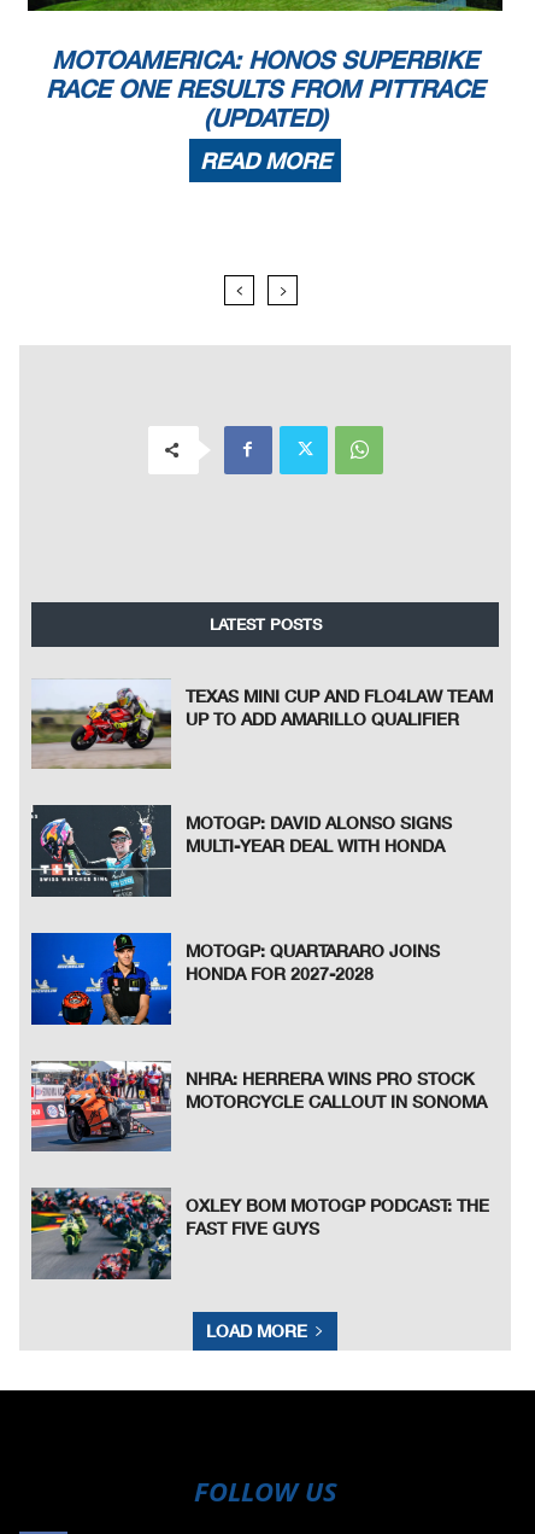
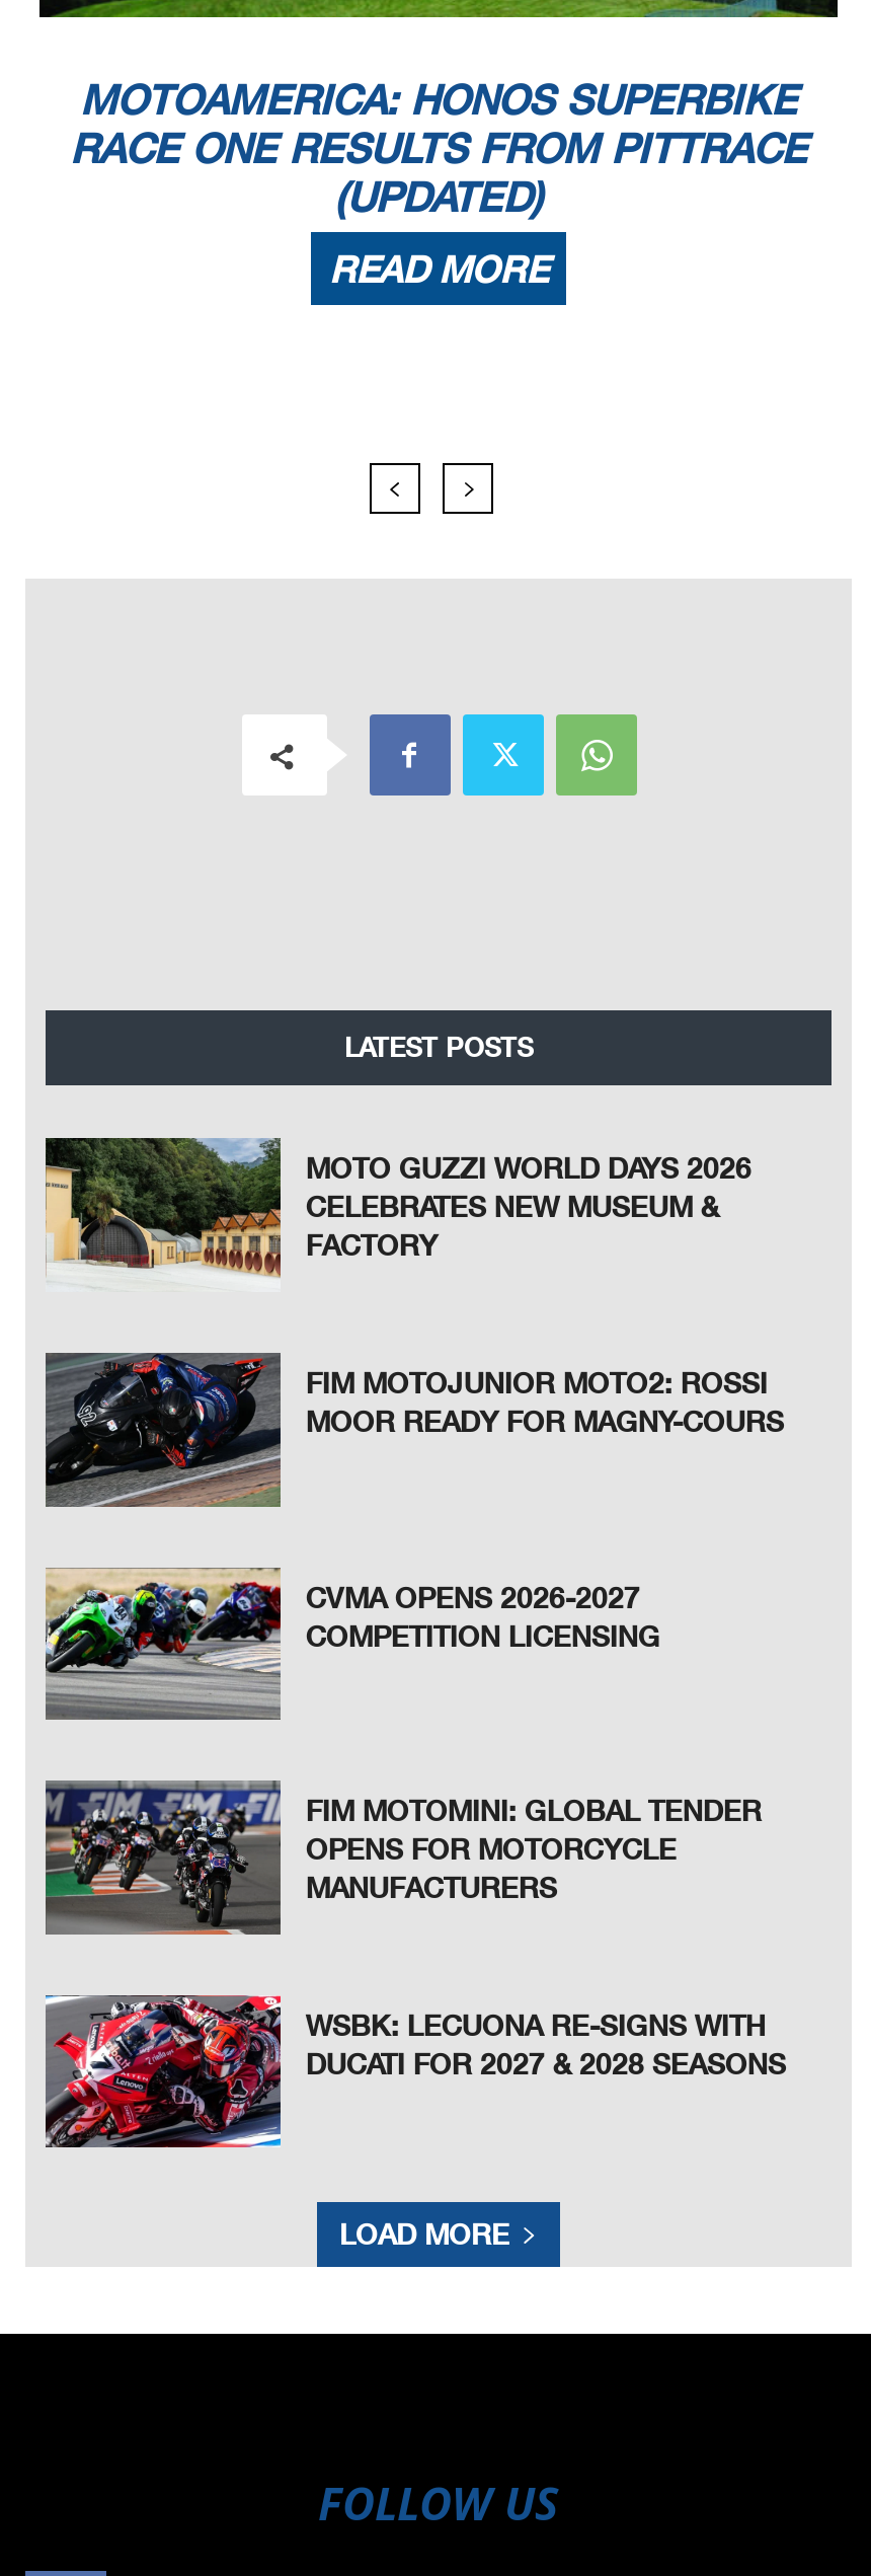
[30,677,493,770] [image] | TEXAS MINI CUP AND FLO4LAW TEAM | UP TO ADD AMARILLO QUALIFIER -> [44,1135,751,1291] [image] | MOTO GUZZI WORLD DAYS 2026 | CELEBRATES NEW MUSEUM & | FACTORY
[31,806,452,897] [image] | MOTOGP: DAVID ALONSO SIGNS | MULTI-YEAR DEAL WITH HONDA -> [46,1352,784,1506] [image] | FIM MOTOJUNIOR MOTO2: ROSSI | MOOR READY FOR MAGNY-COURS
[30,932,440,1026] [image] | MOTOGP: QUARTARARO JOINS | HONDA FOR 2027-2028 -> [44,1567,660,1721] [image] | CVMA OPENS 2026-2027 | COMPETITION LICENSING
[30,1061,487,1153] [image] | NHRA: HERRERA WINS PRO STOCK | MOTORCYCLE CALLOUT IN SONOMA -> [44,1779,761,1936] [image] | FIM MOTOMINI: GLOBAL TENDER | OPENS FOR MOTORCYCLE | MANUFACTURERS
[30,1186,490,1281] [image] | OXLEY BOM MOTOGP PODCAST: THE | FAST FIVE GUYS -> [46,1994,786,2148] [image] | WSBK: LECUONA RE-SIGNS WITH | DUCATI FOR 2027 & 2028 SEASONS

